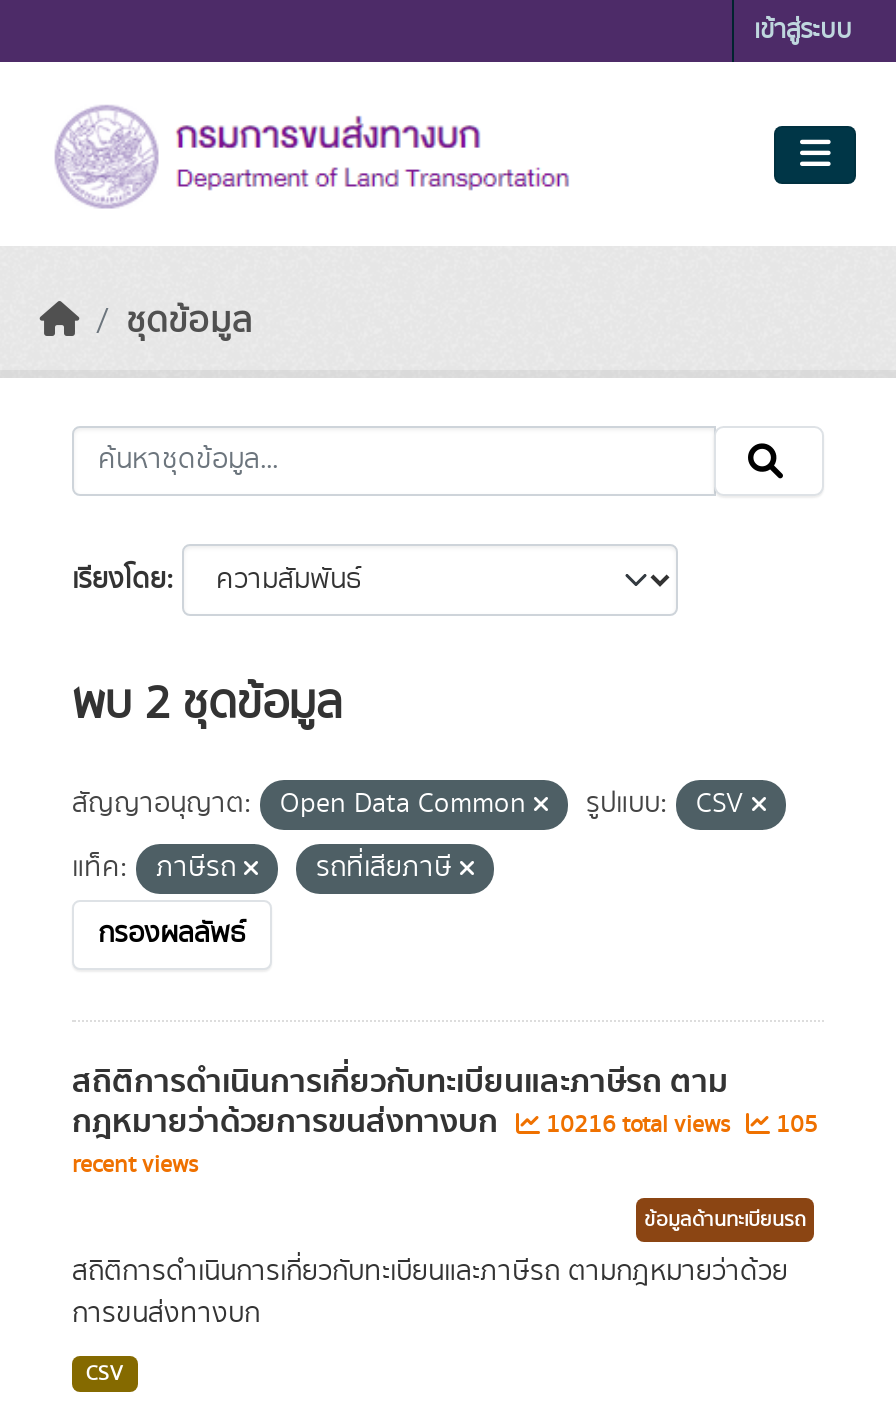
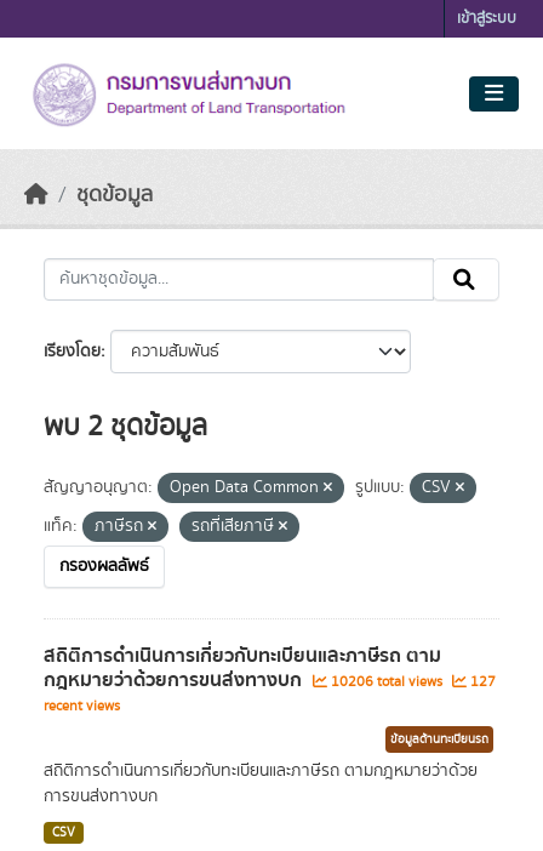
[540,1108,736,1142] 10216 total views -> [327,672,446,692] 10206 total views
[770,1108,818,1142] 105 -> [467,672,496,692] 127

